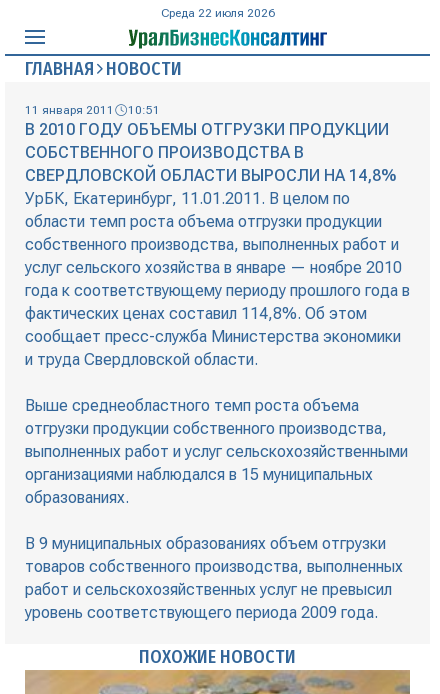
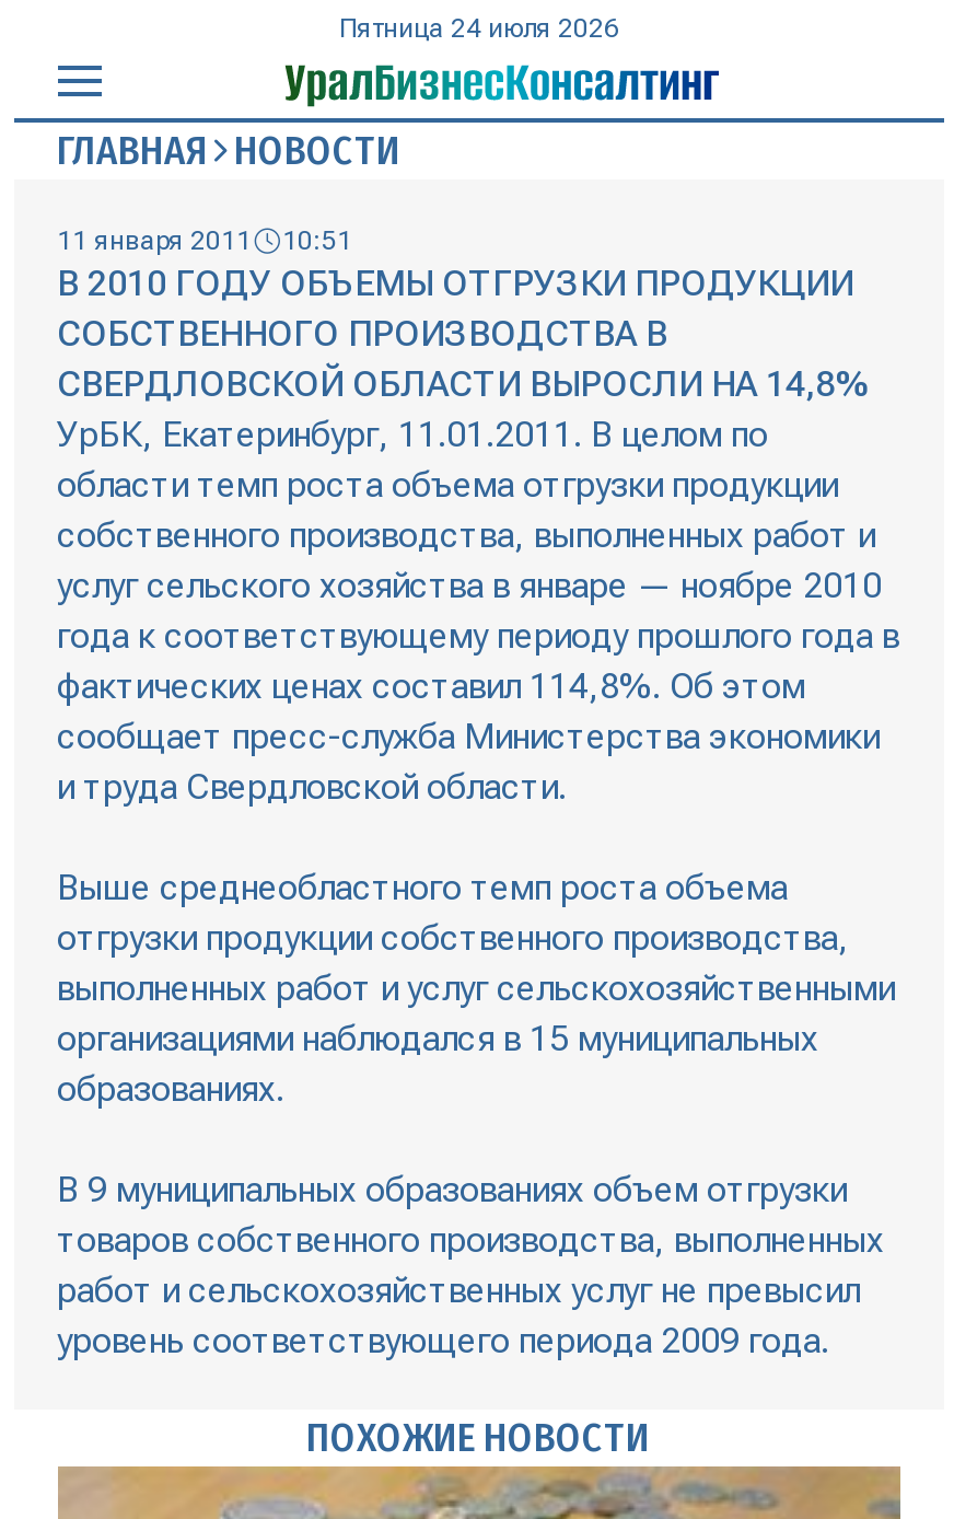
[160,6,274,20] Среда 22 июля 2026 -> [338,13,618,44] Пятница 24 июля 2026

